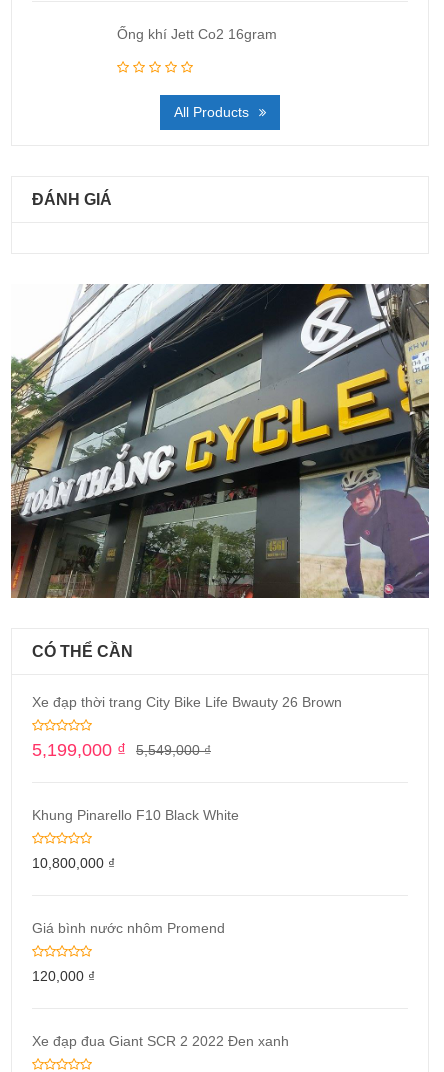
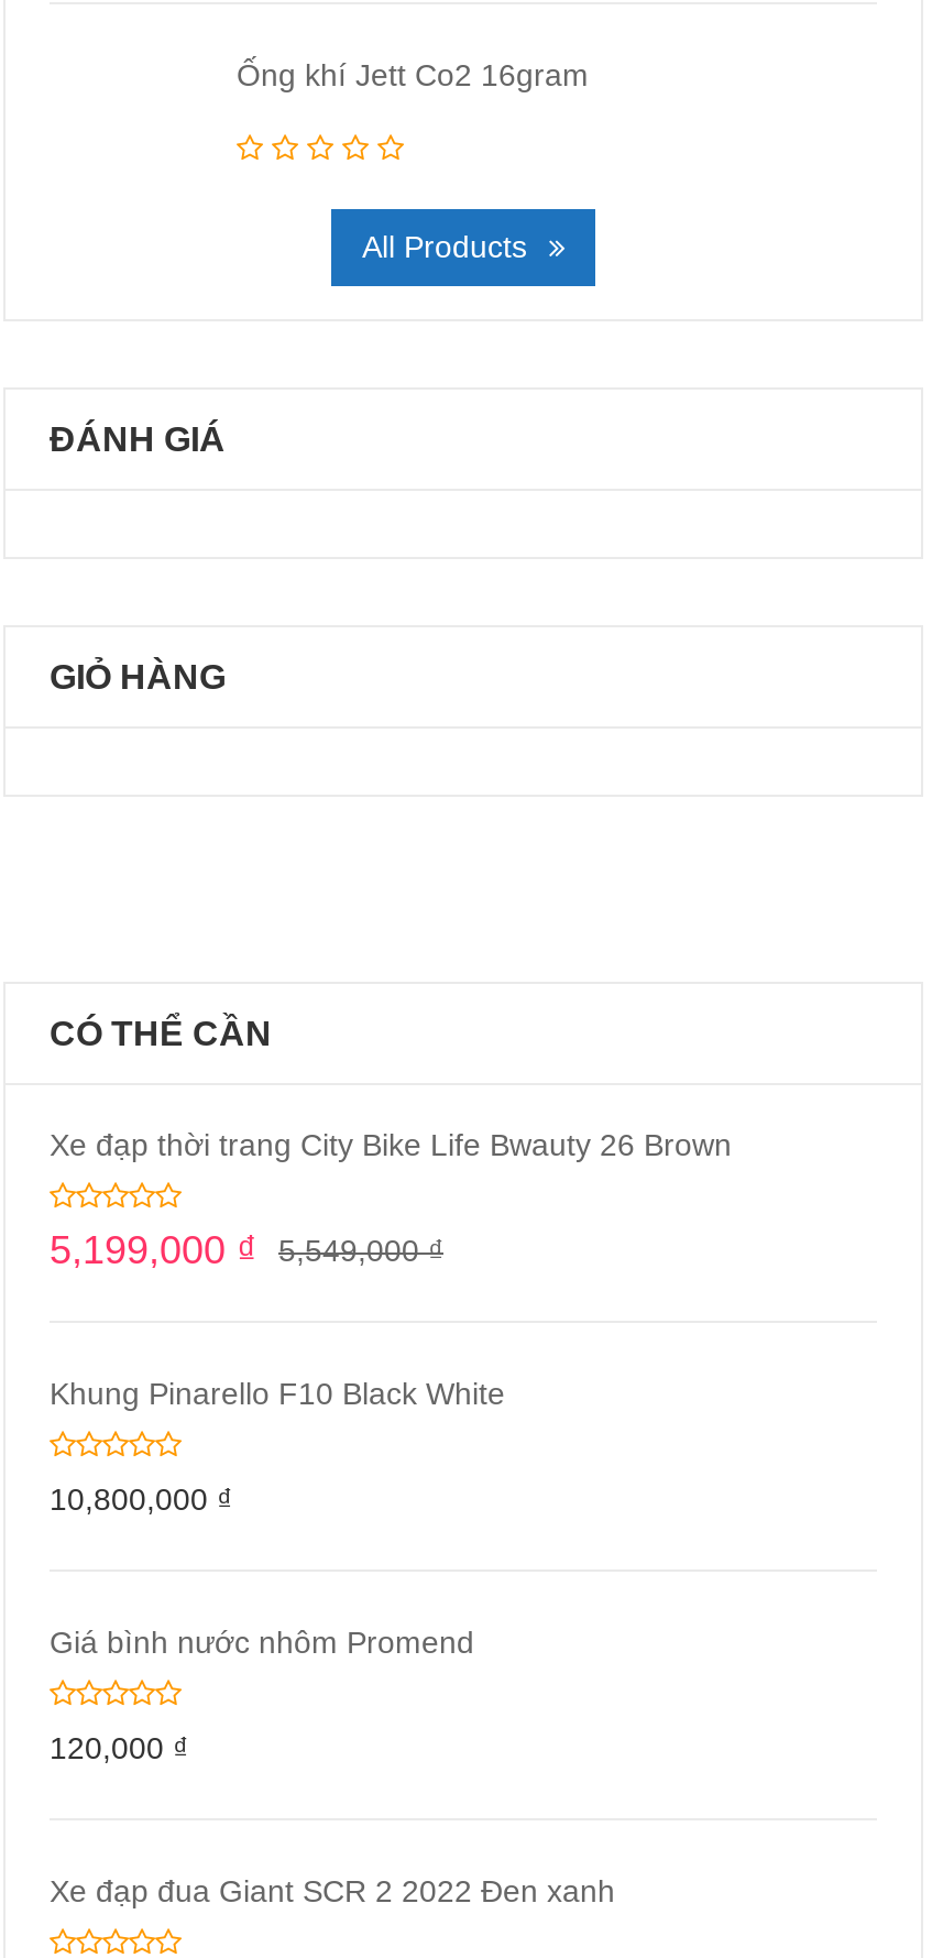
none -> [50,658,226,696] GIỎ HÀNG
[10,283,430,599] [image] -> none

